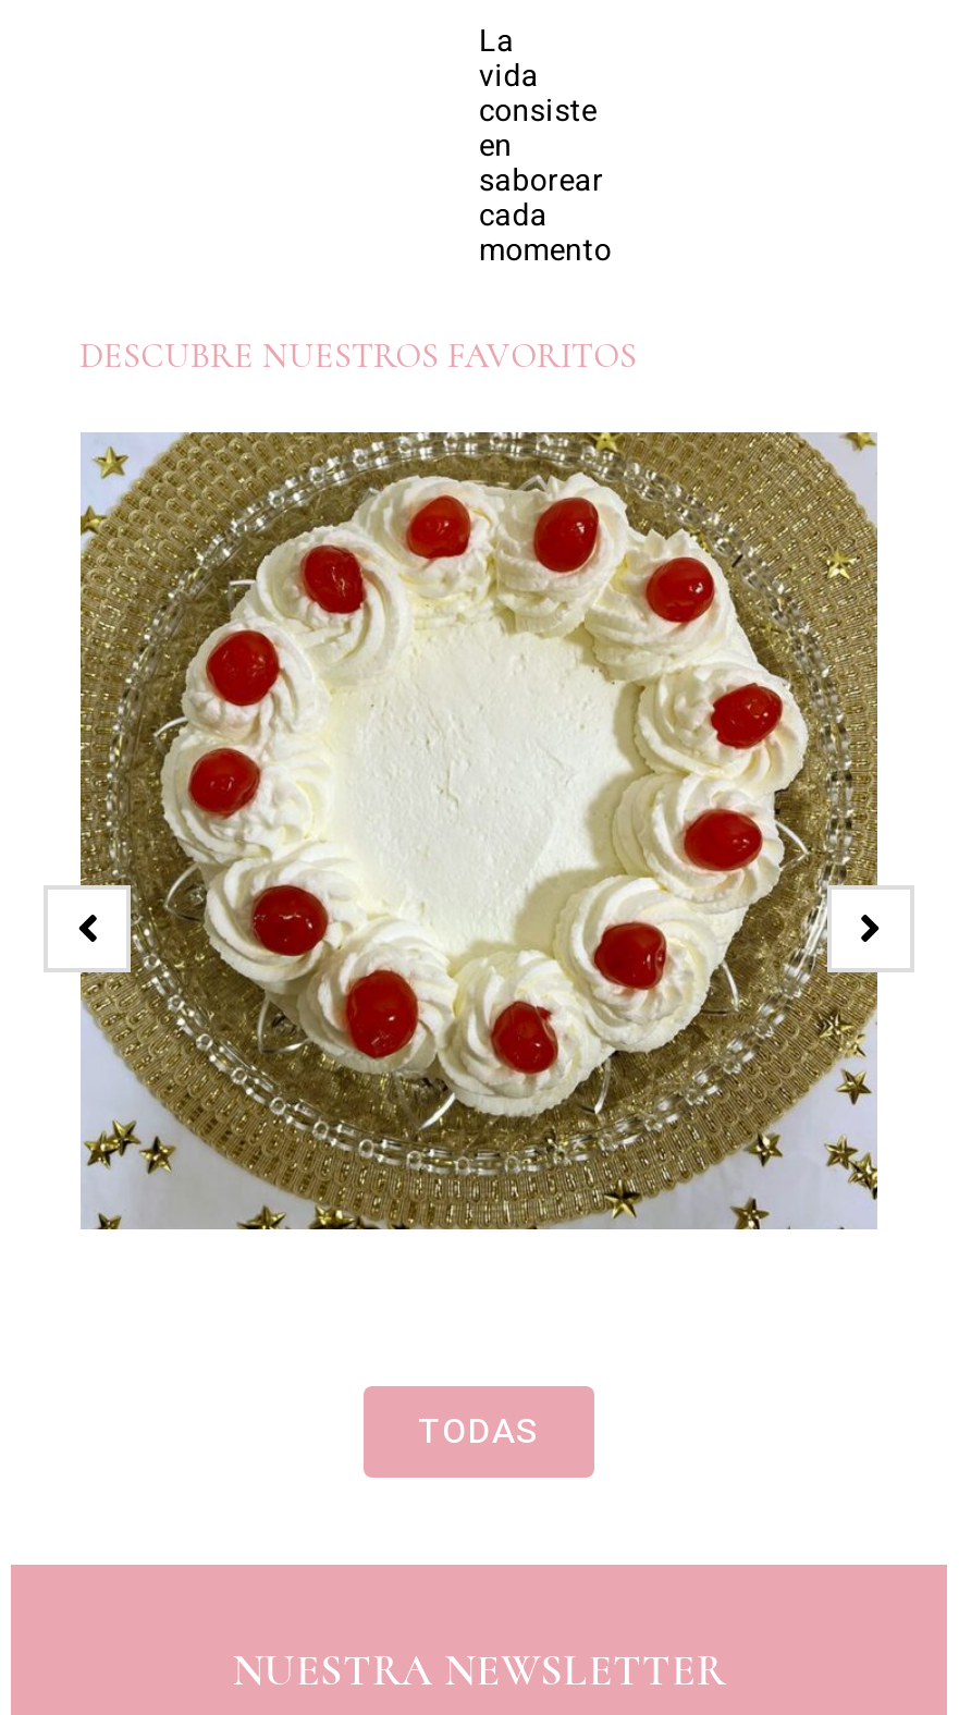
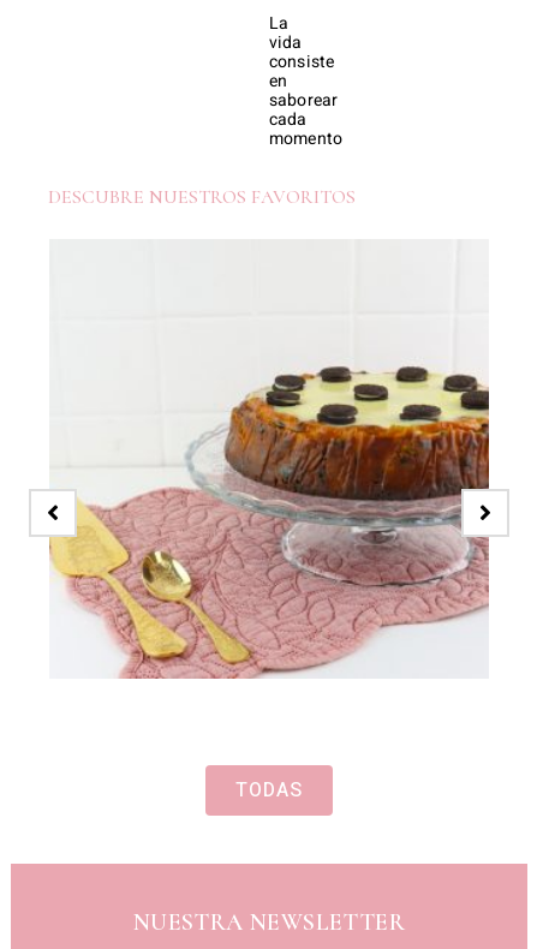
[78,430,880,1232] [image] -> [49,239,489,679] [image]

